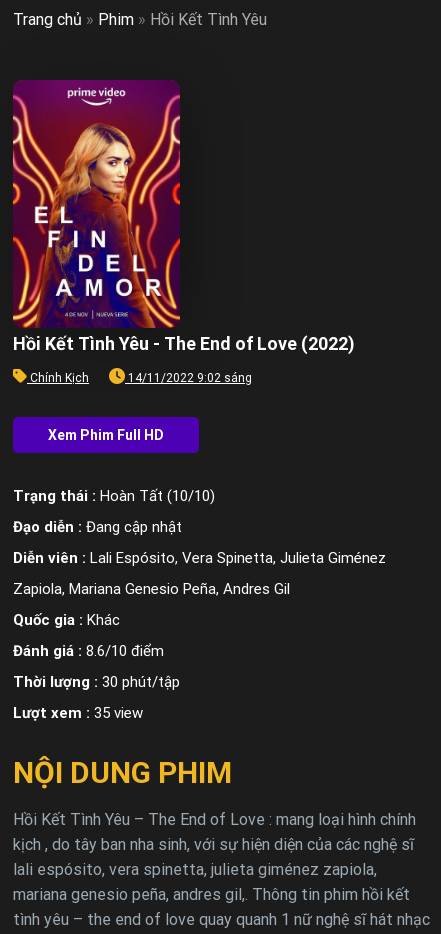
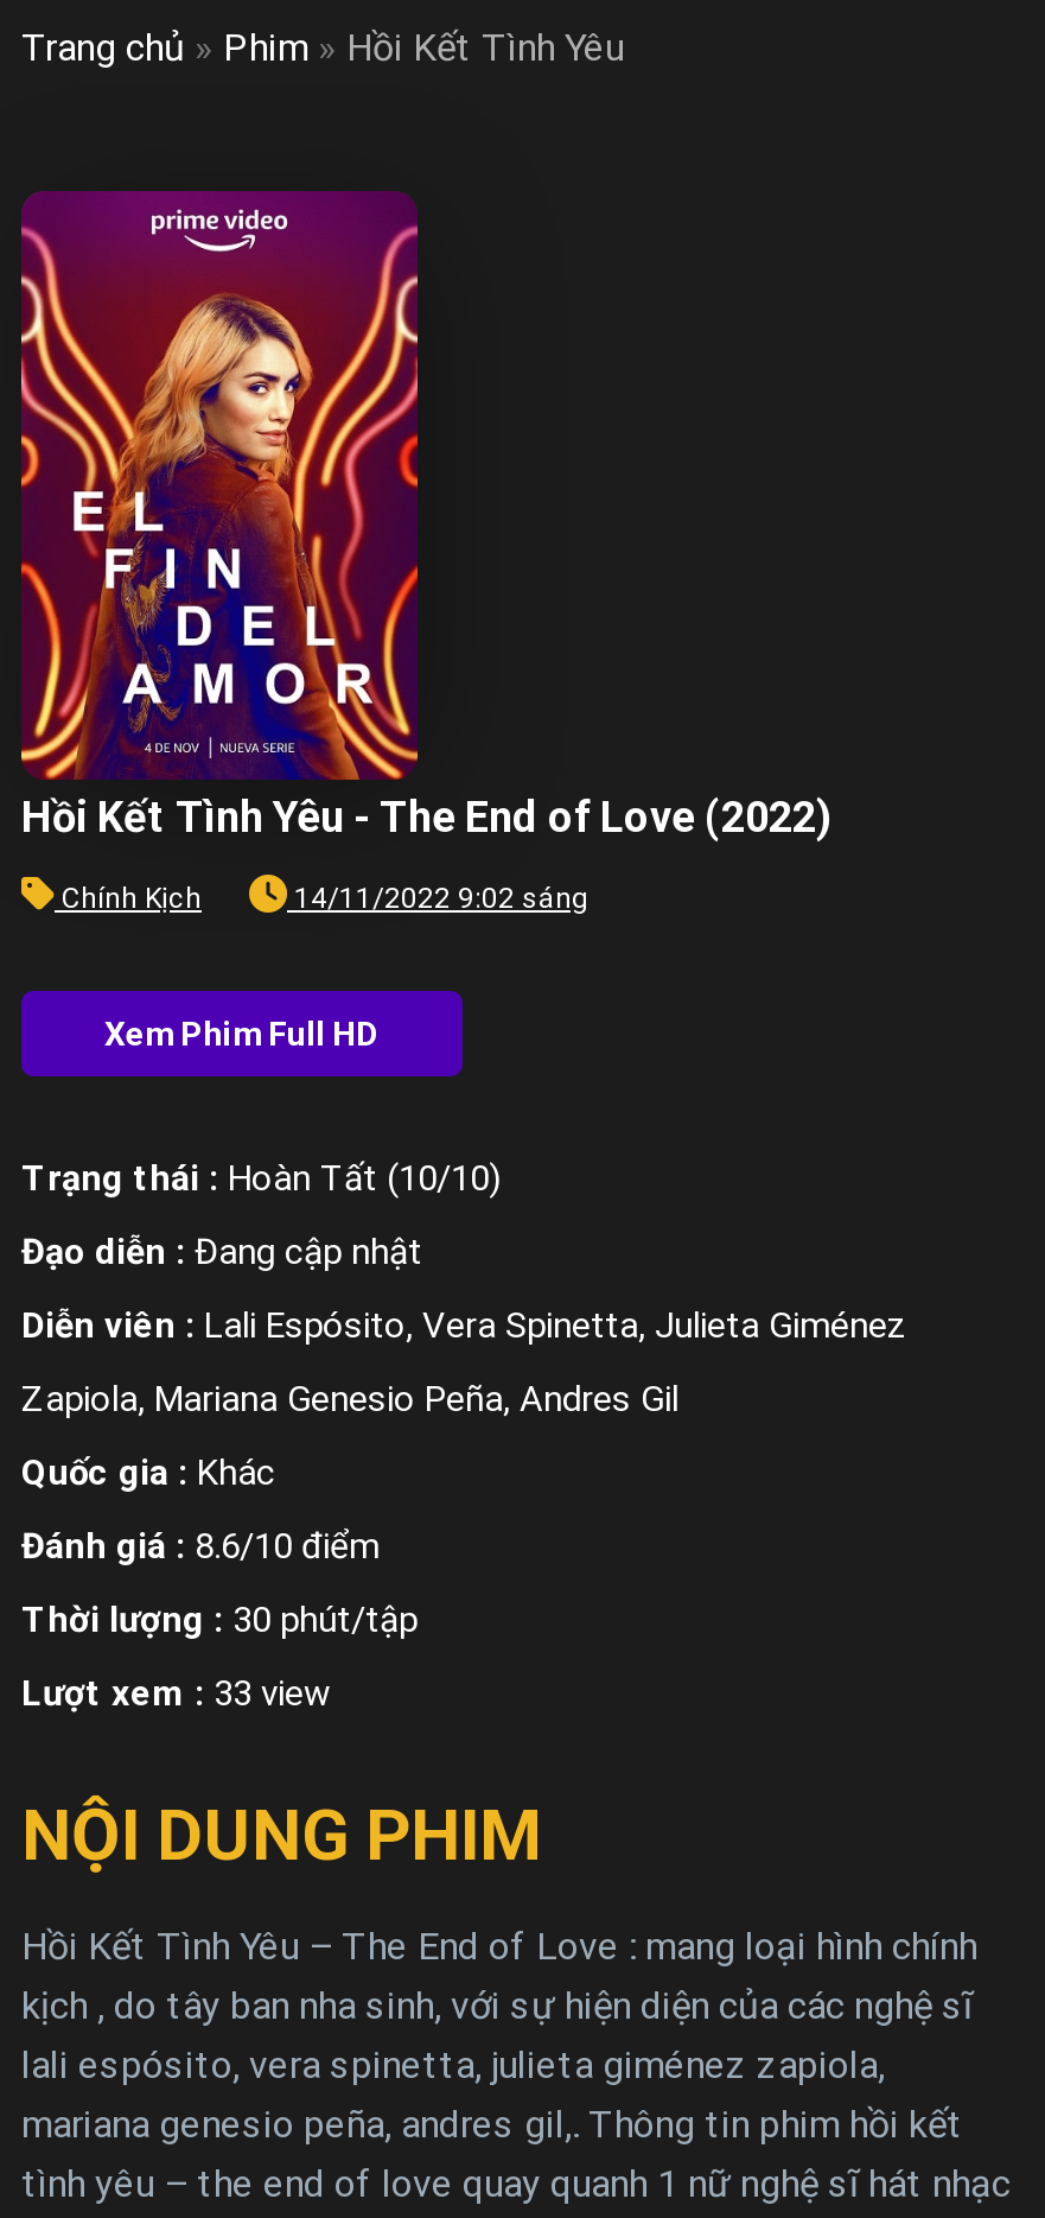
[13,704,143,722] Lượt xem : 35 view -> [21,1673,330,1716] Lượt xem : 33 view

